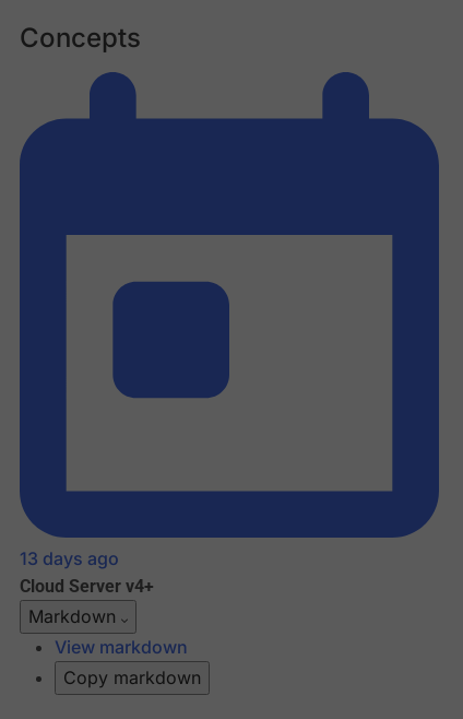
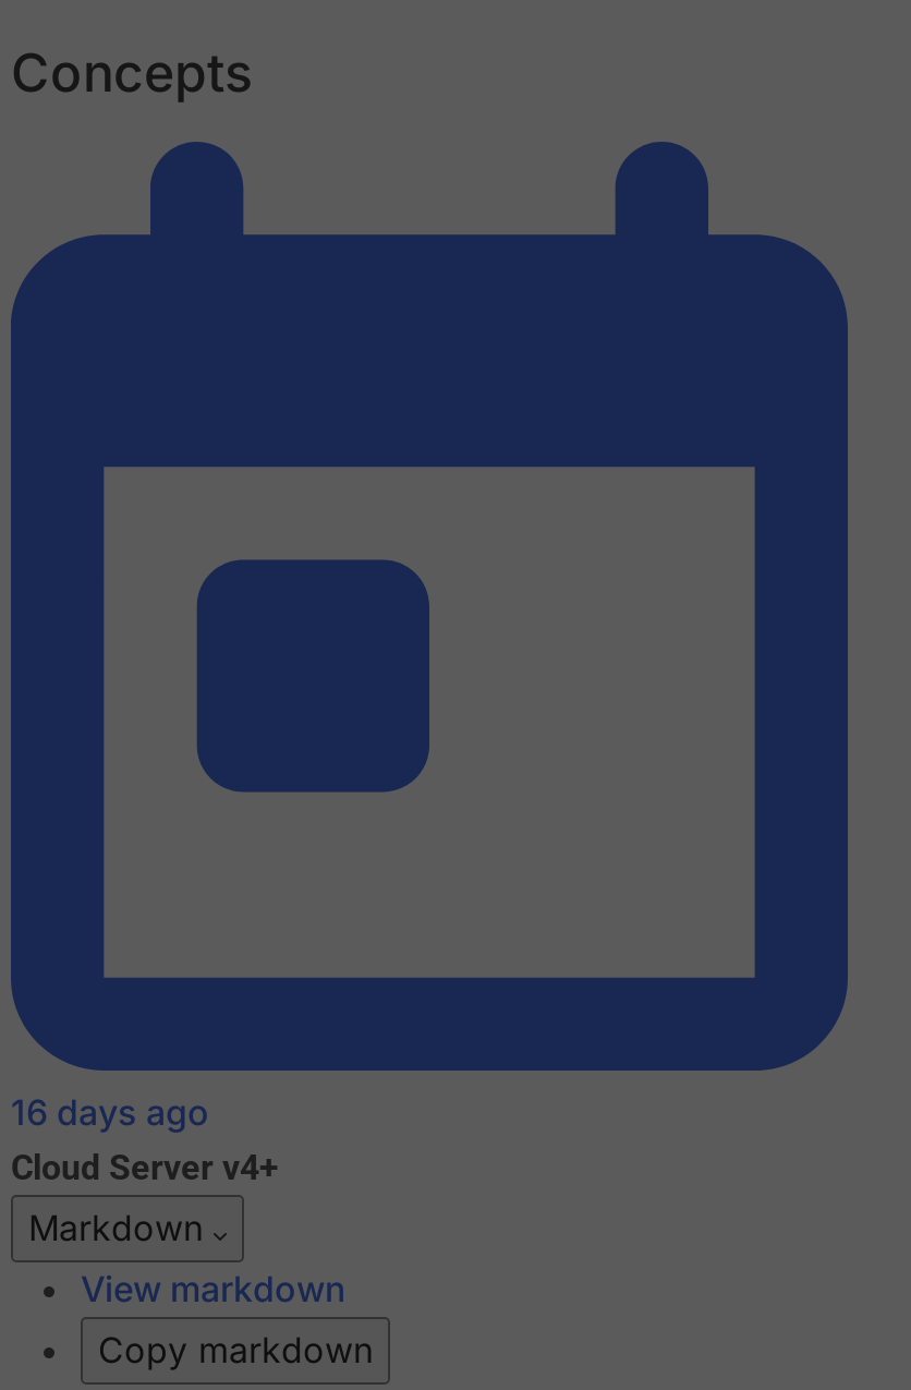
[20,548,119,570] 13 days ago -> [11,1091,209,1135] 16 days ago

